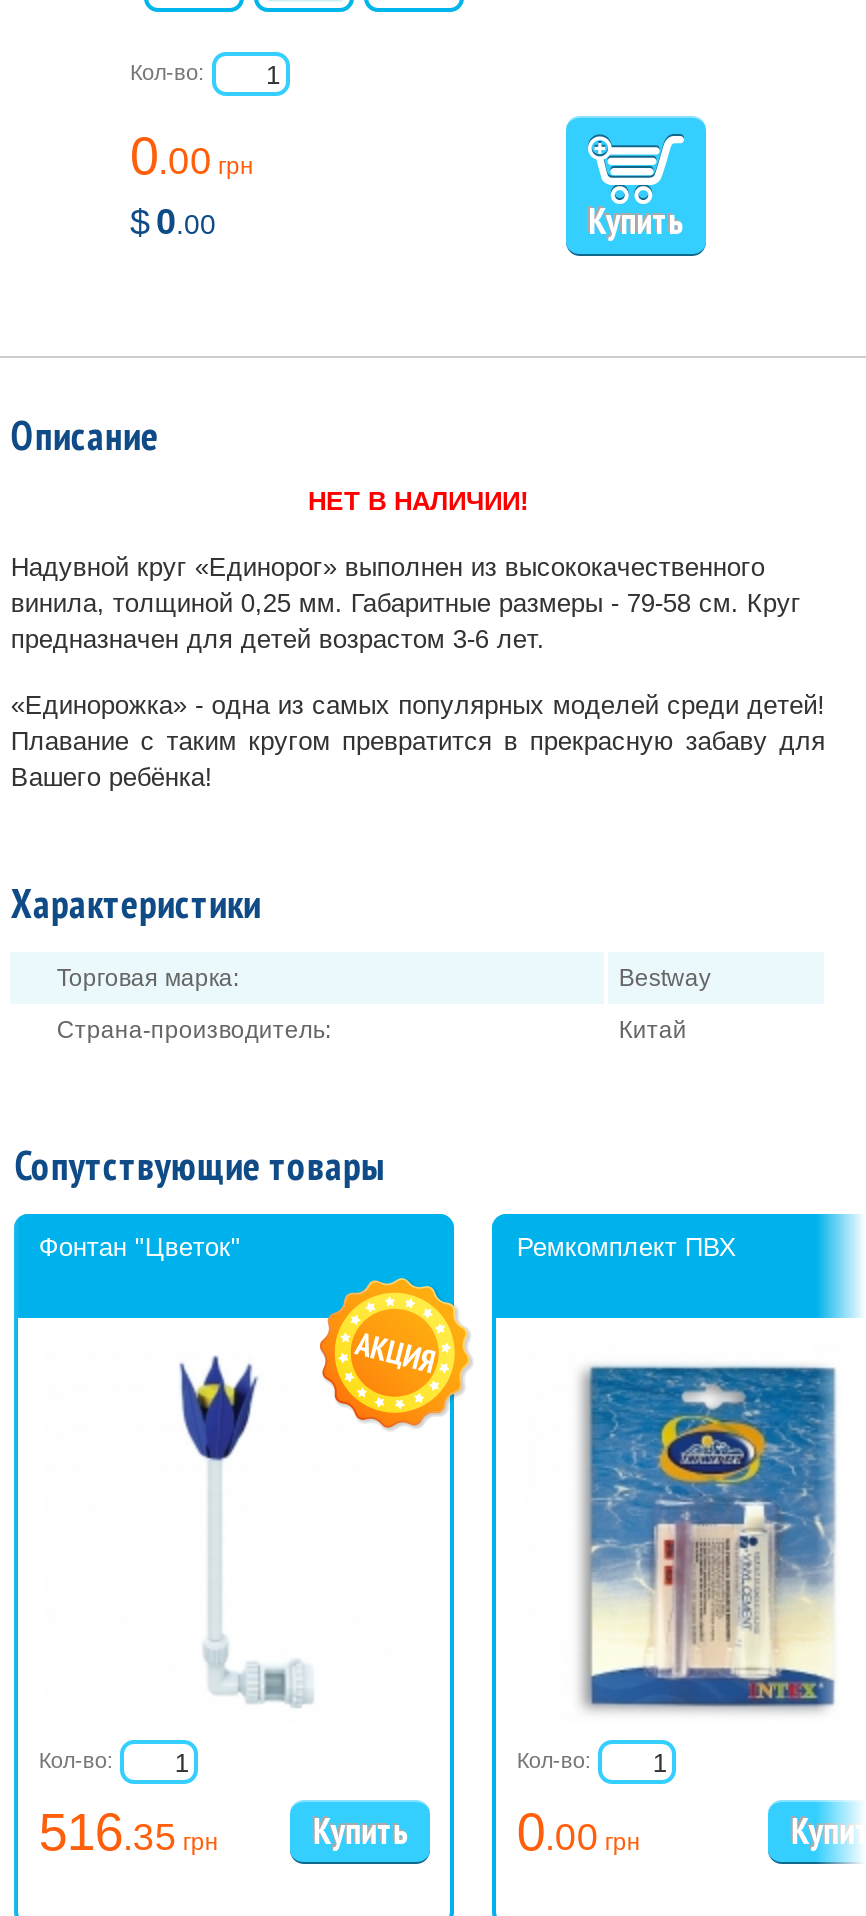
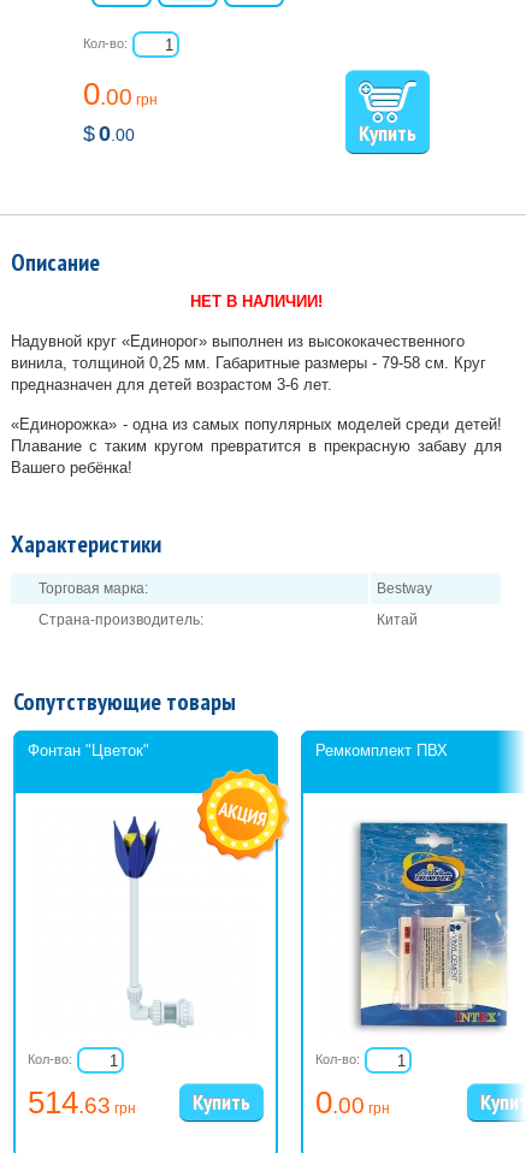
[39,1802,219,1862] 516.35 грн -> [28,1084,136,1121] 514.63 грн

